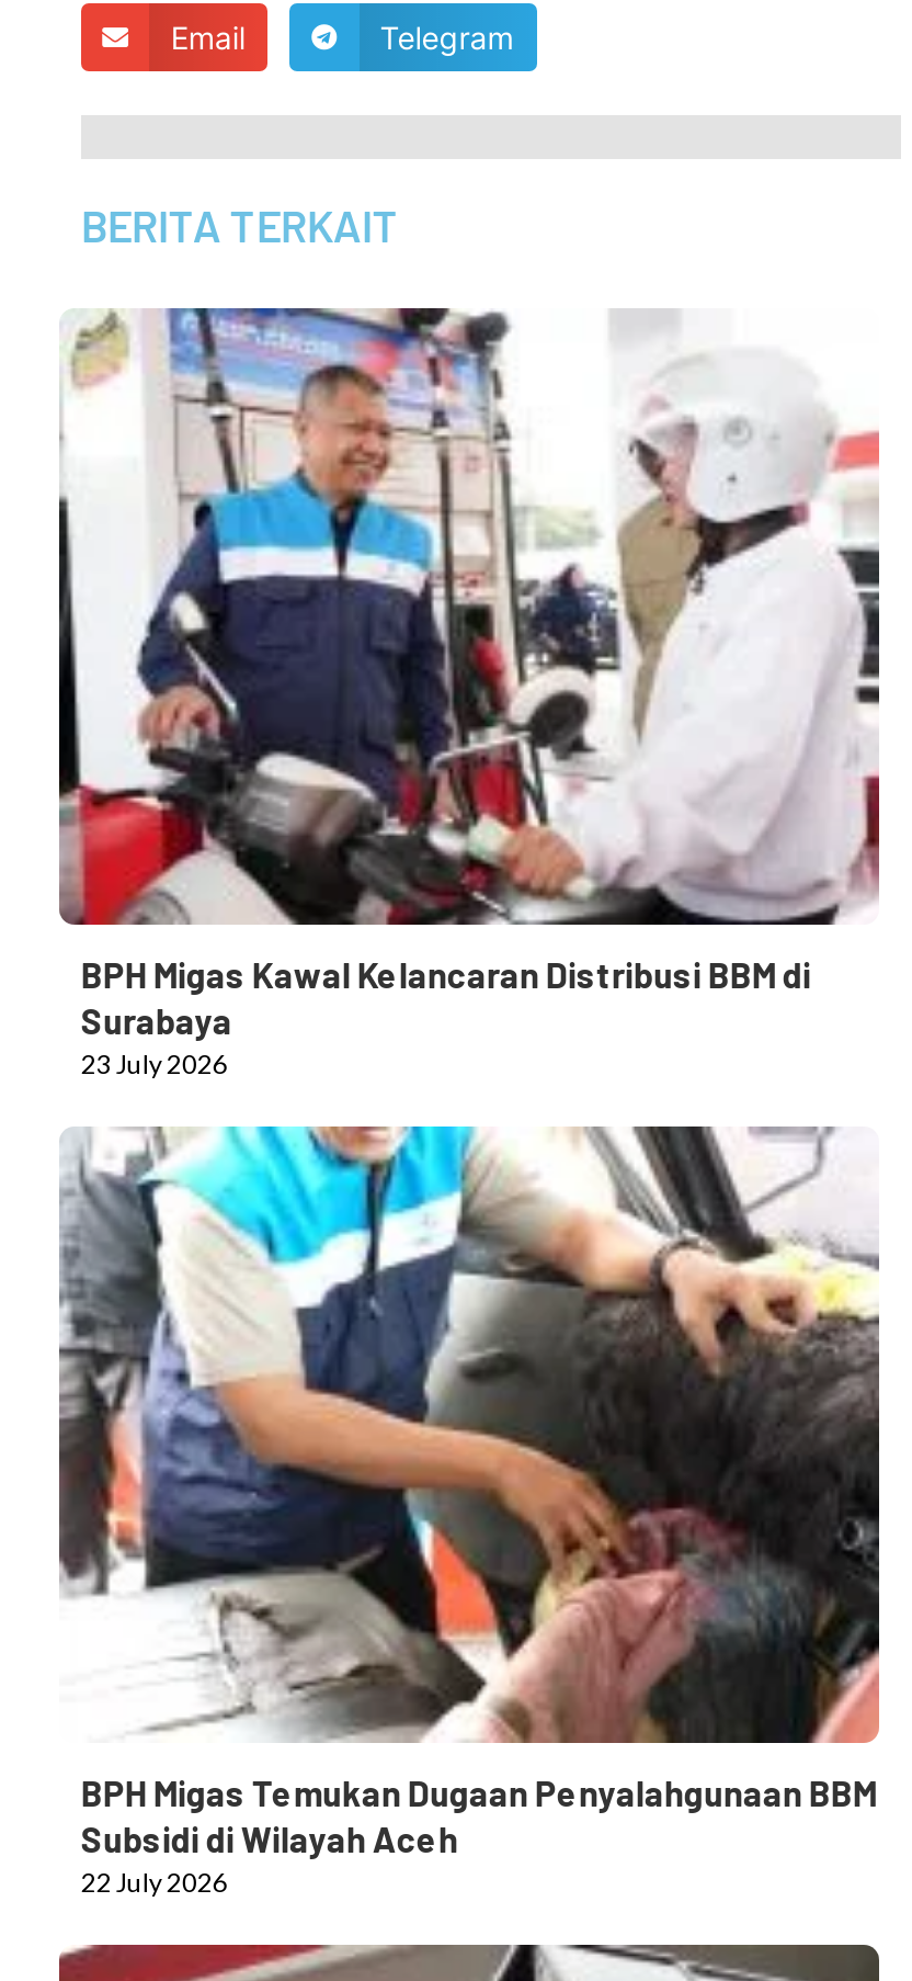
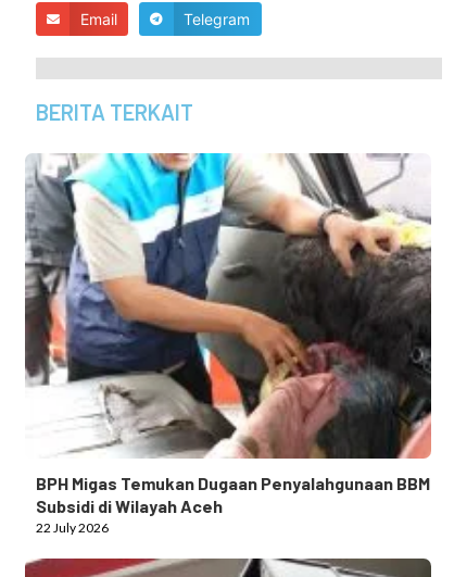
[57,306,881,1080] [image] | BPH Migas Kawal Kelancaran Distribusi BBM di | Surabaya | 23 July 2026 -> none

